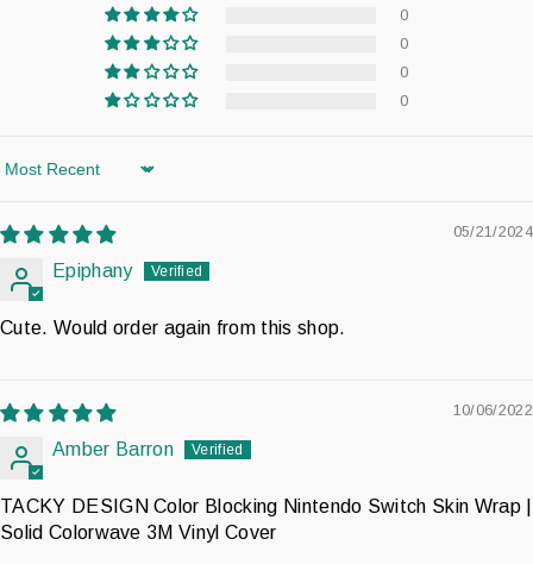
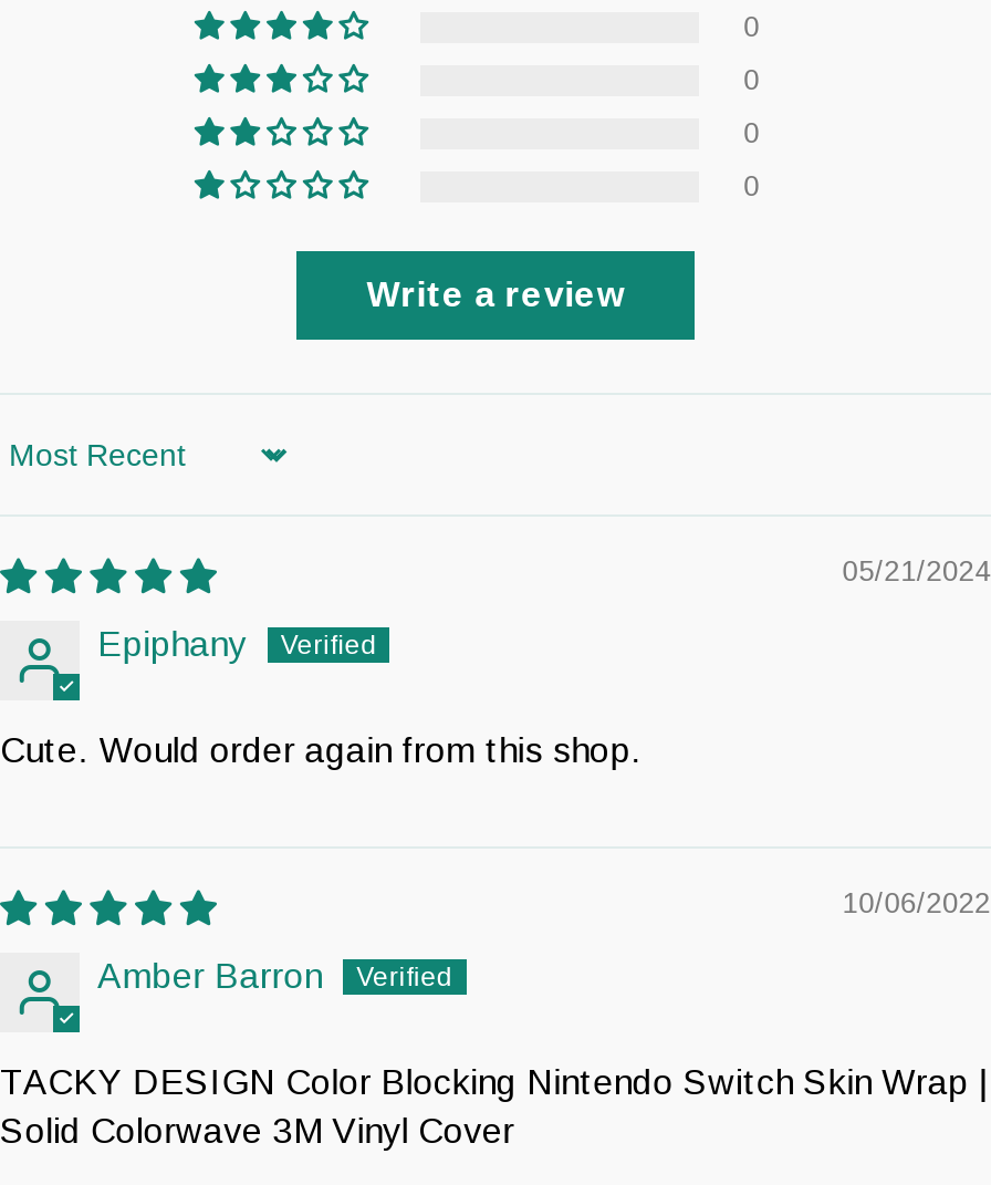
none -> [367,275,624,312] Write a review

